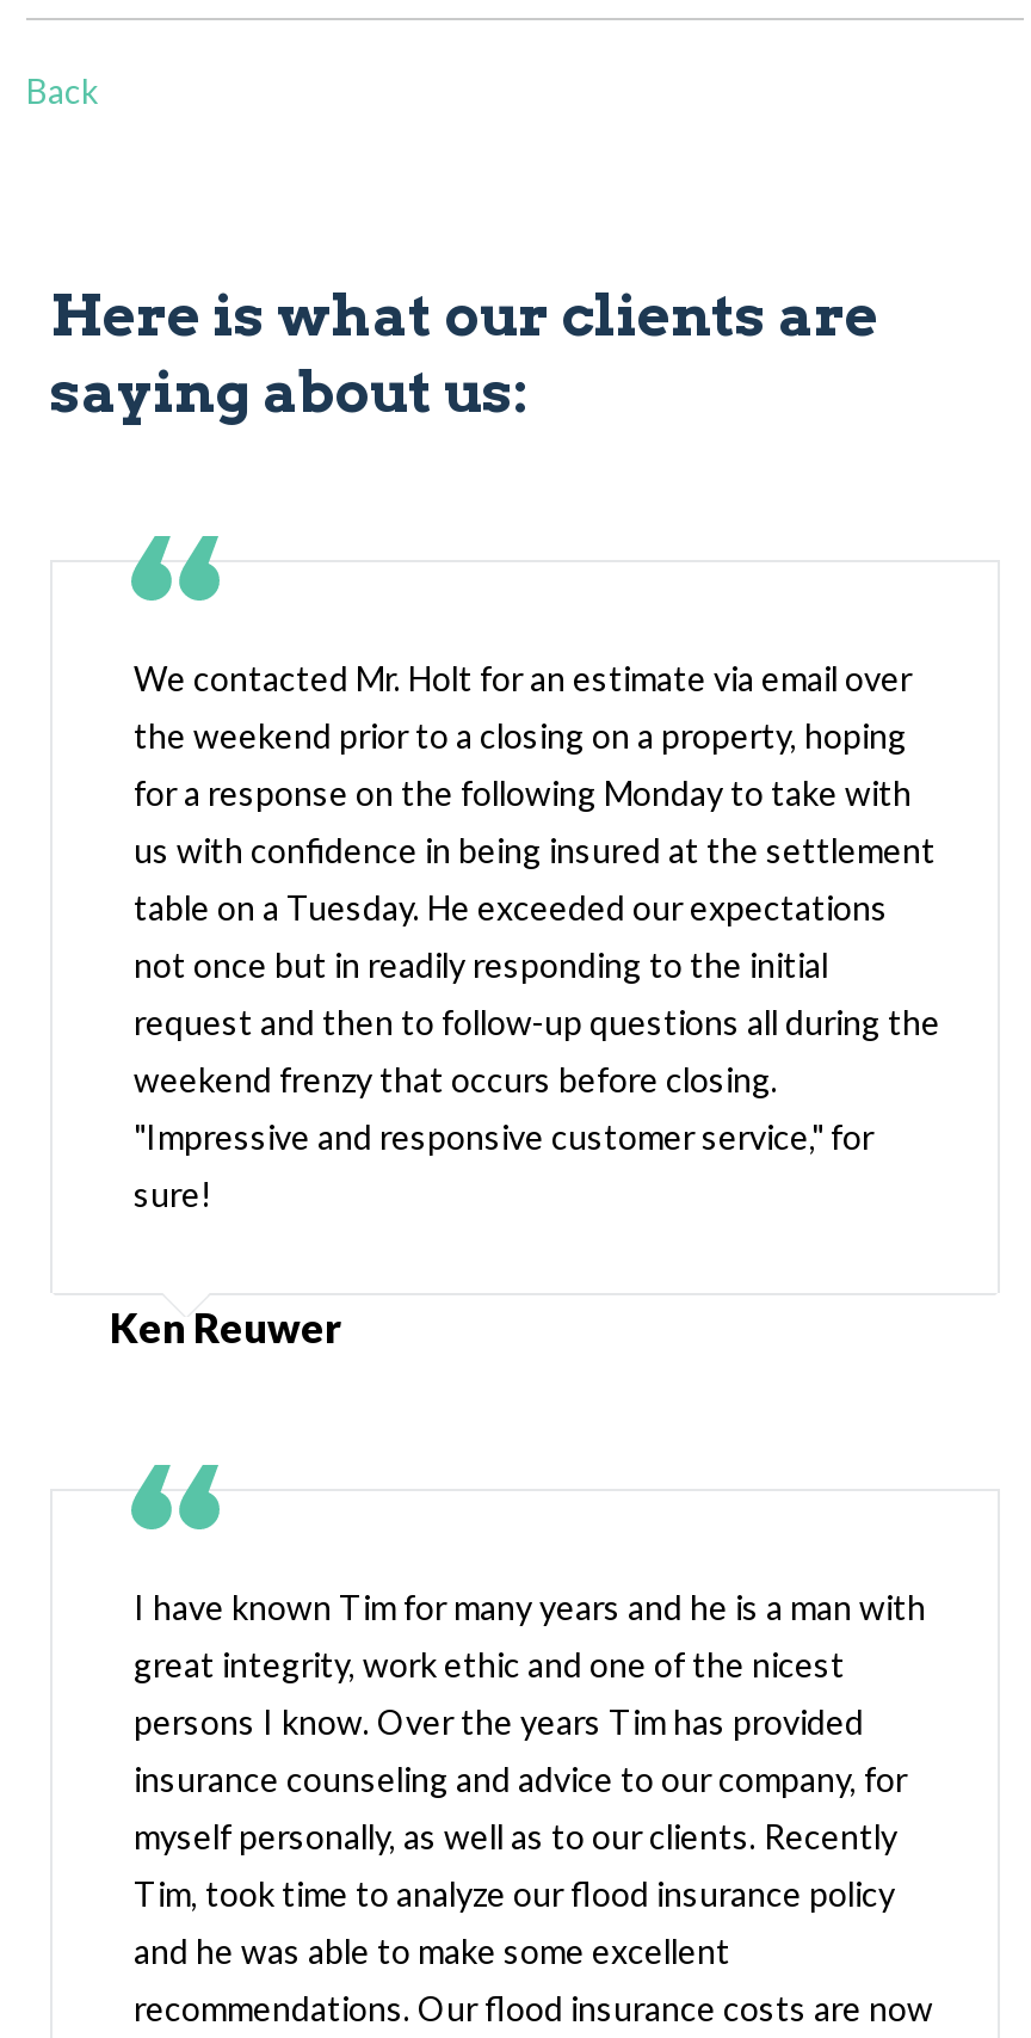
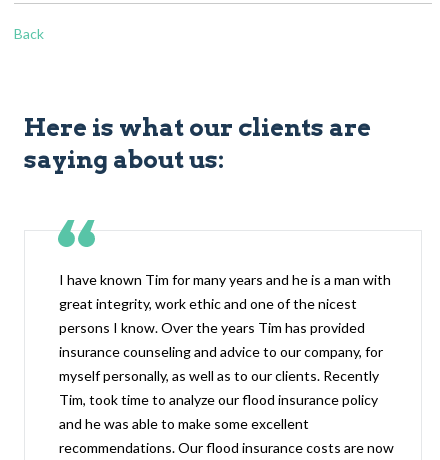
[110,658,940,1353] We contacted Mr. Holt for an estimate via email over | the weekend prior to a closing on a property, hoping | for a response on the following Monday to take with | us with confidence in being insured at the settlement | table on a Tuesday. He exceeded our expectations | not once but in readily responding to the initial | request and then to follow-up questions all during the | weekend frenzy that occurs before closing. | "Impressive and responsive customer service," for | sure! | Ken Reuwer -> none

